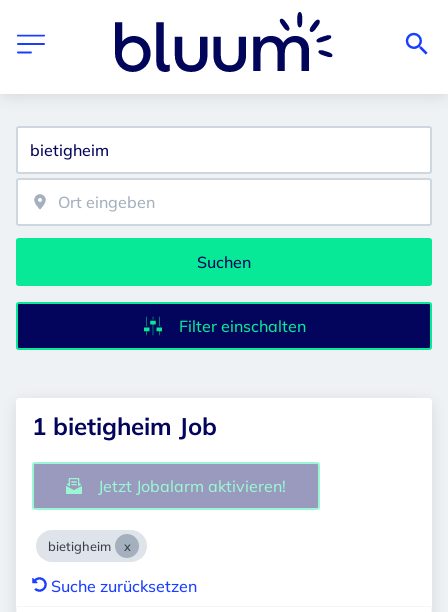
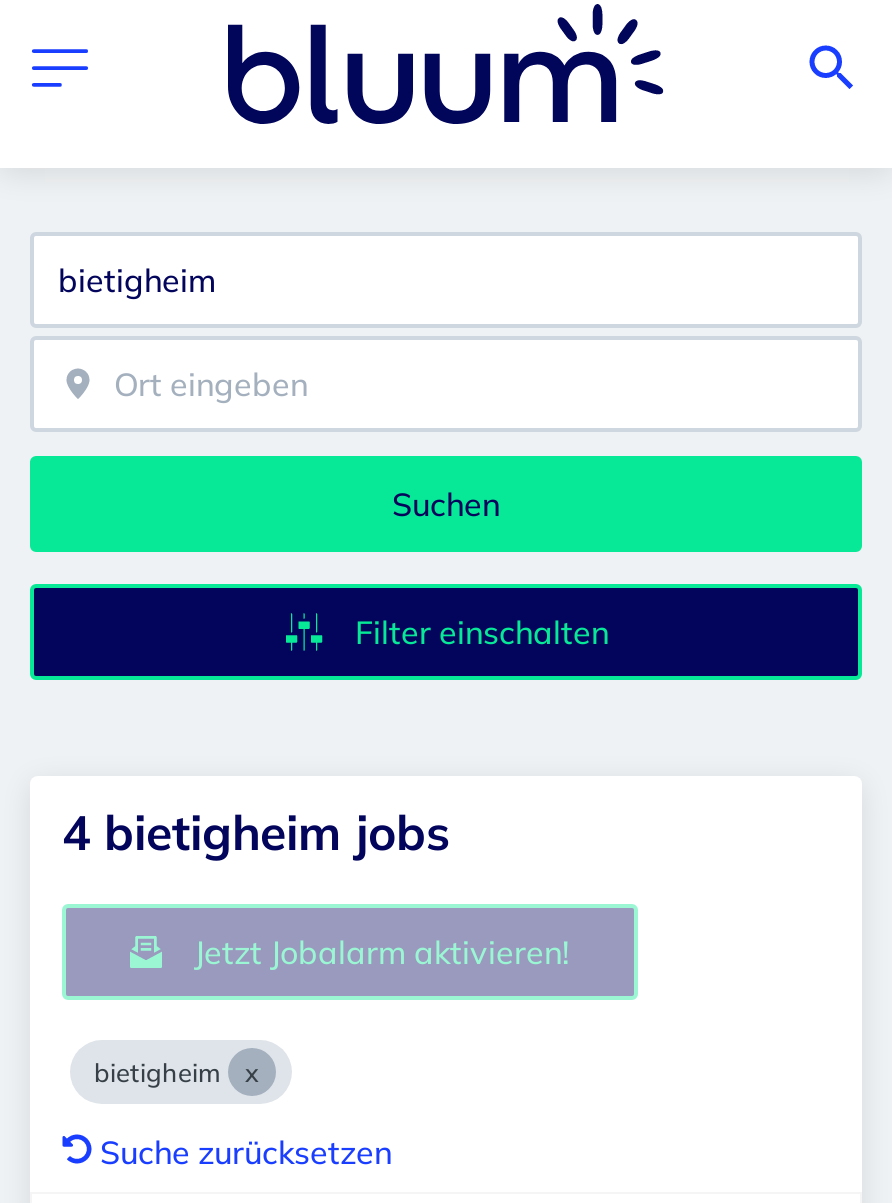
[32,411,217,441] 1 bietigheim Job -> [62,802,450,862] 4 bietigheim jobs

